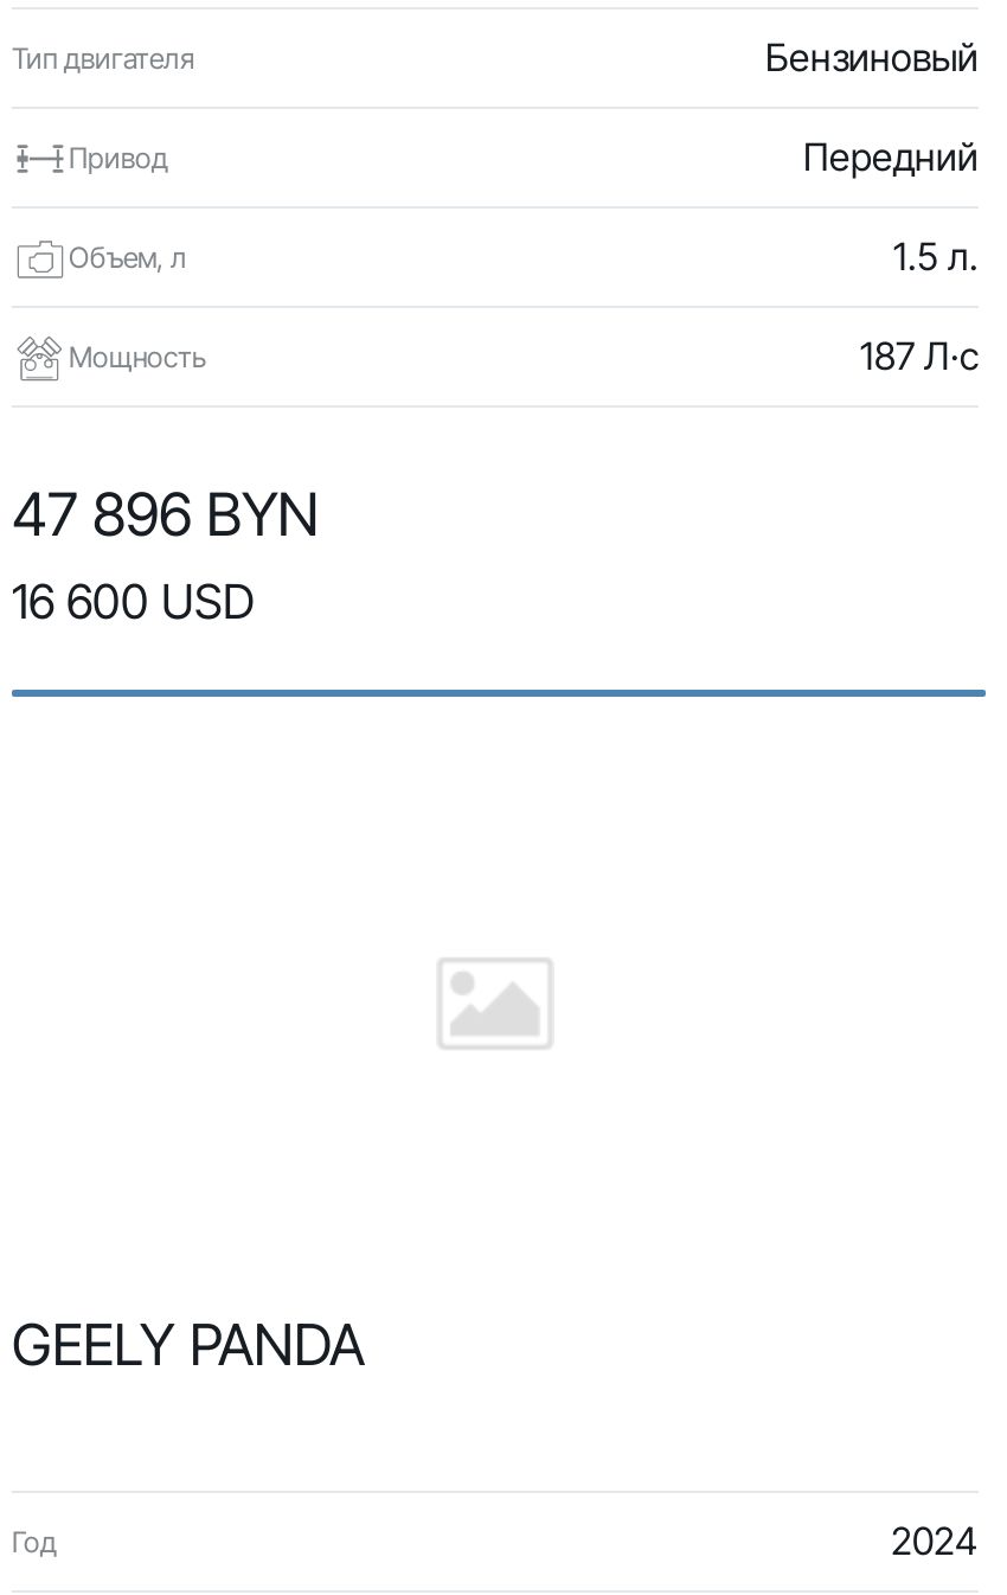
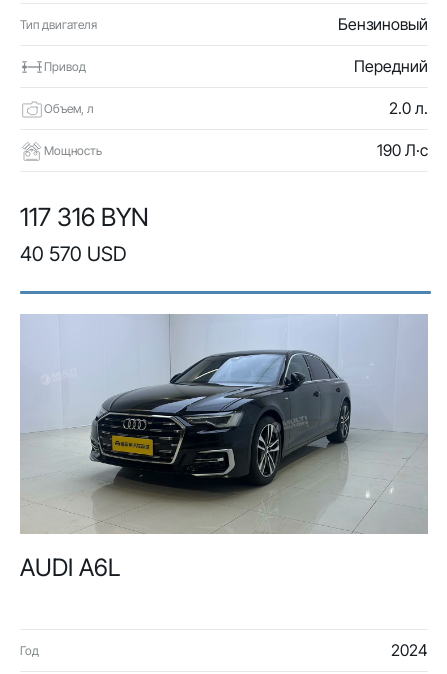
[893,232,979,280] 1.5 л. -> [389,98,428,118] 2.0 л.
[860,332,979,379] 187 Л·с -> [377,140,428,160] 190 Л·с
none -> [20,313,429,535] [image]
[12,479,320,630] 47 896 BYN | 16 600 USD -> [20,202,149,266] 117 316 BYN | 40 570 USD
[12,1311,365,1379] GEELY PANDA -> [20,553,120,582] AUDI A6L

